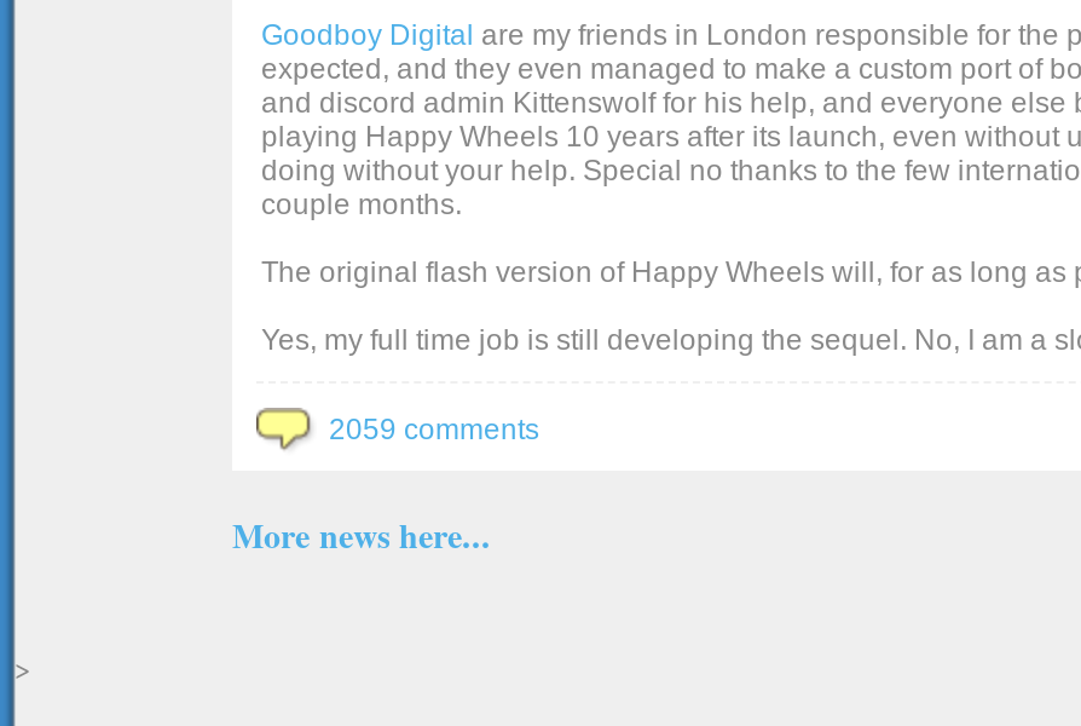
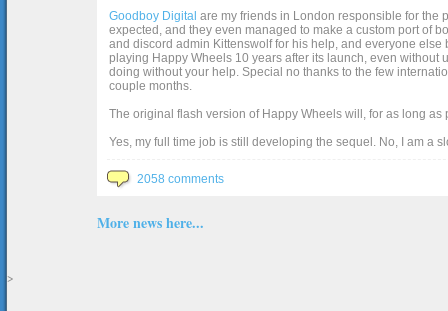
[329,413,539,446] 2059 comments -> [137,172,224,186] 2058 comments

